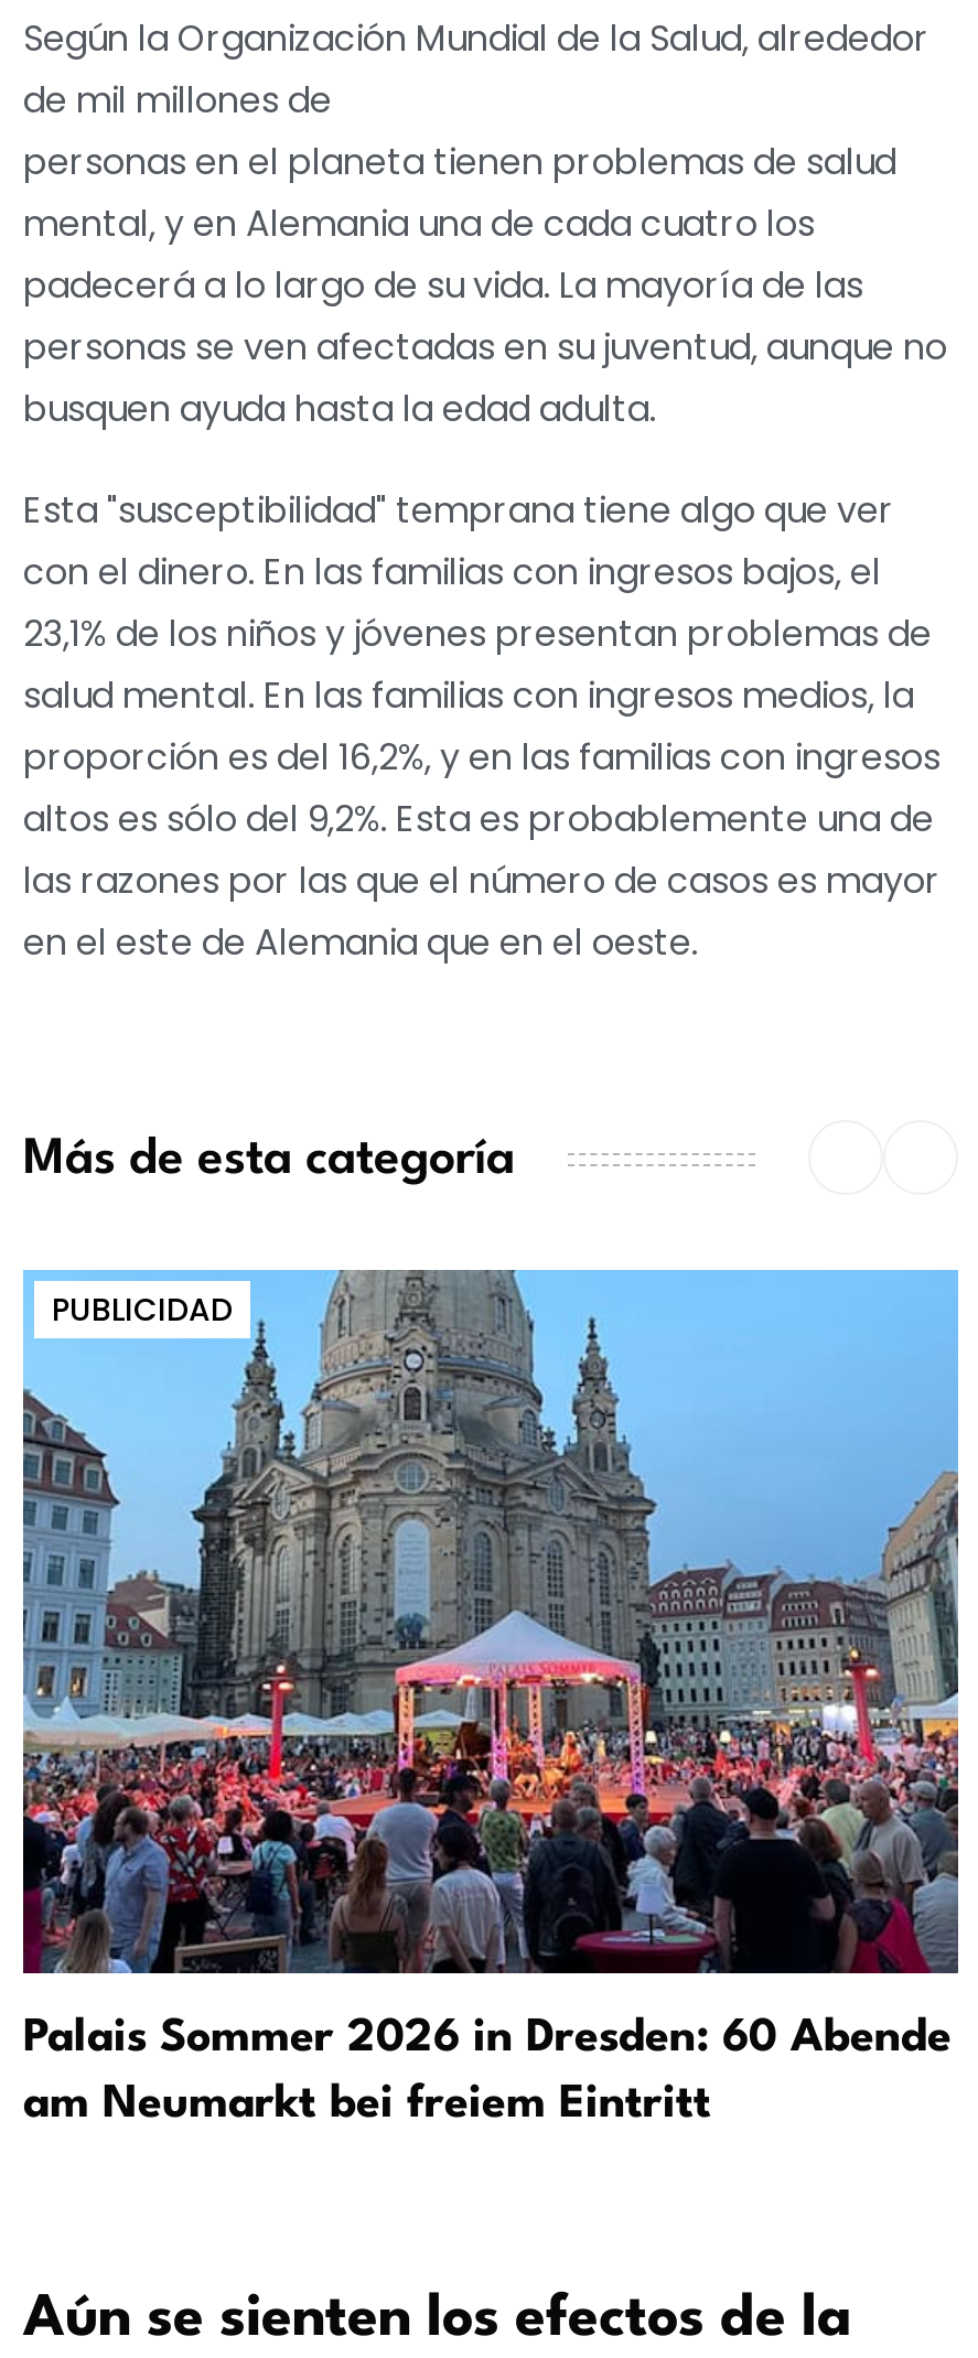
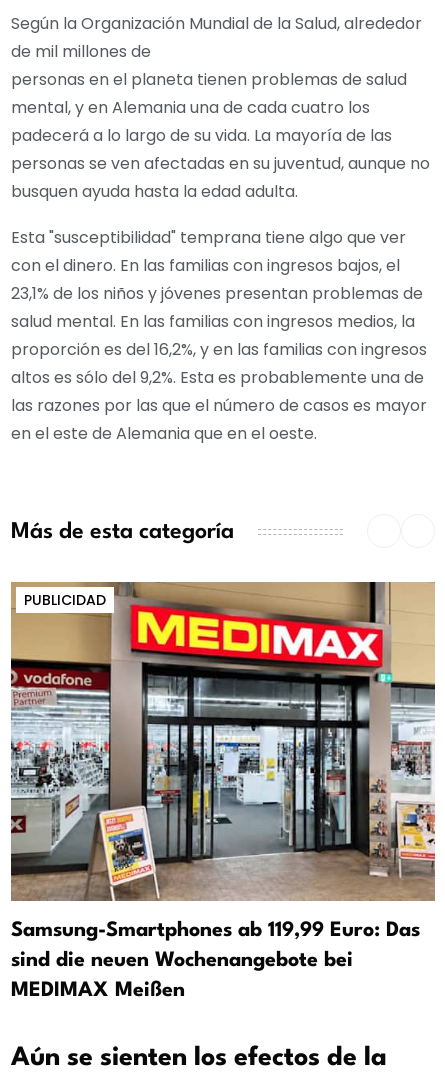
[21,1268,960,2127] [image] | Palais Sommer 2026 in Dresden: 60 Abende | am Neumarkt bei freiem Eintritt -> [10,581,436,1001] [image] | Samsung-Smartphones ab 119,99 Euro: Das | sind die neuen Wochenangebote bei | MEDIMAX Meißen

